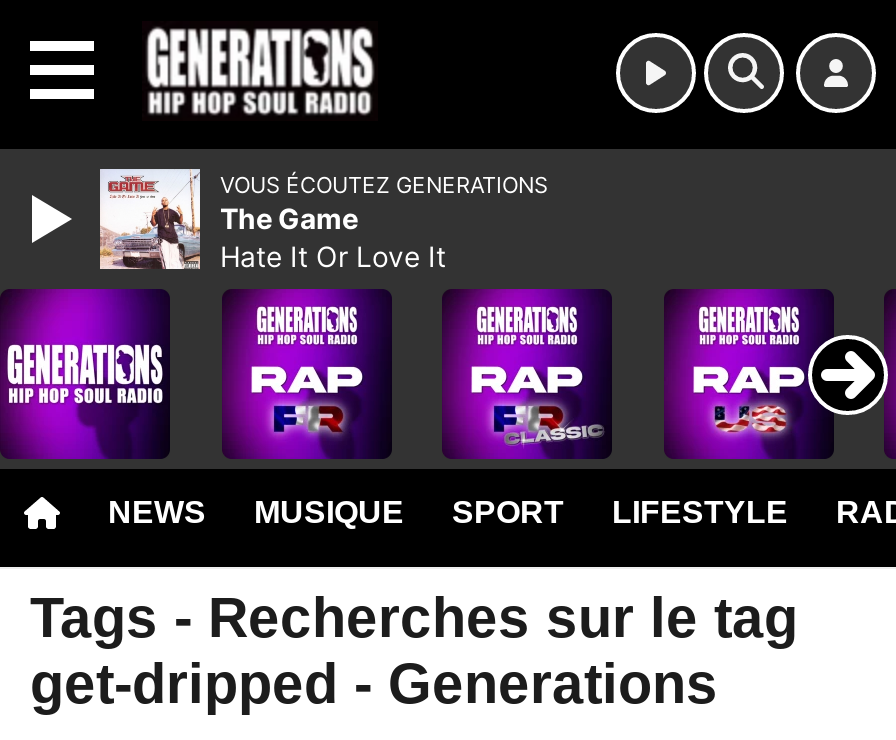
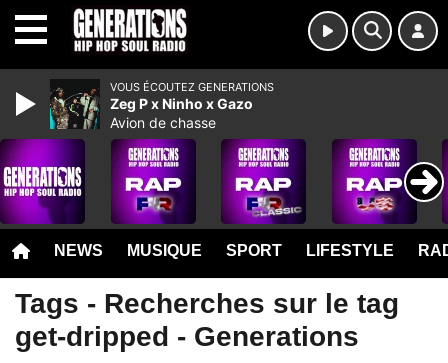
[98,167,446,273] [image] | The Game | Hate It Or Love It -> [49,79,253,131] [image] | Zeg P x Ninho x Gazo | Avion de chasse

